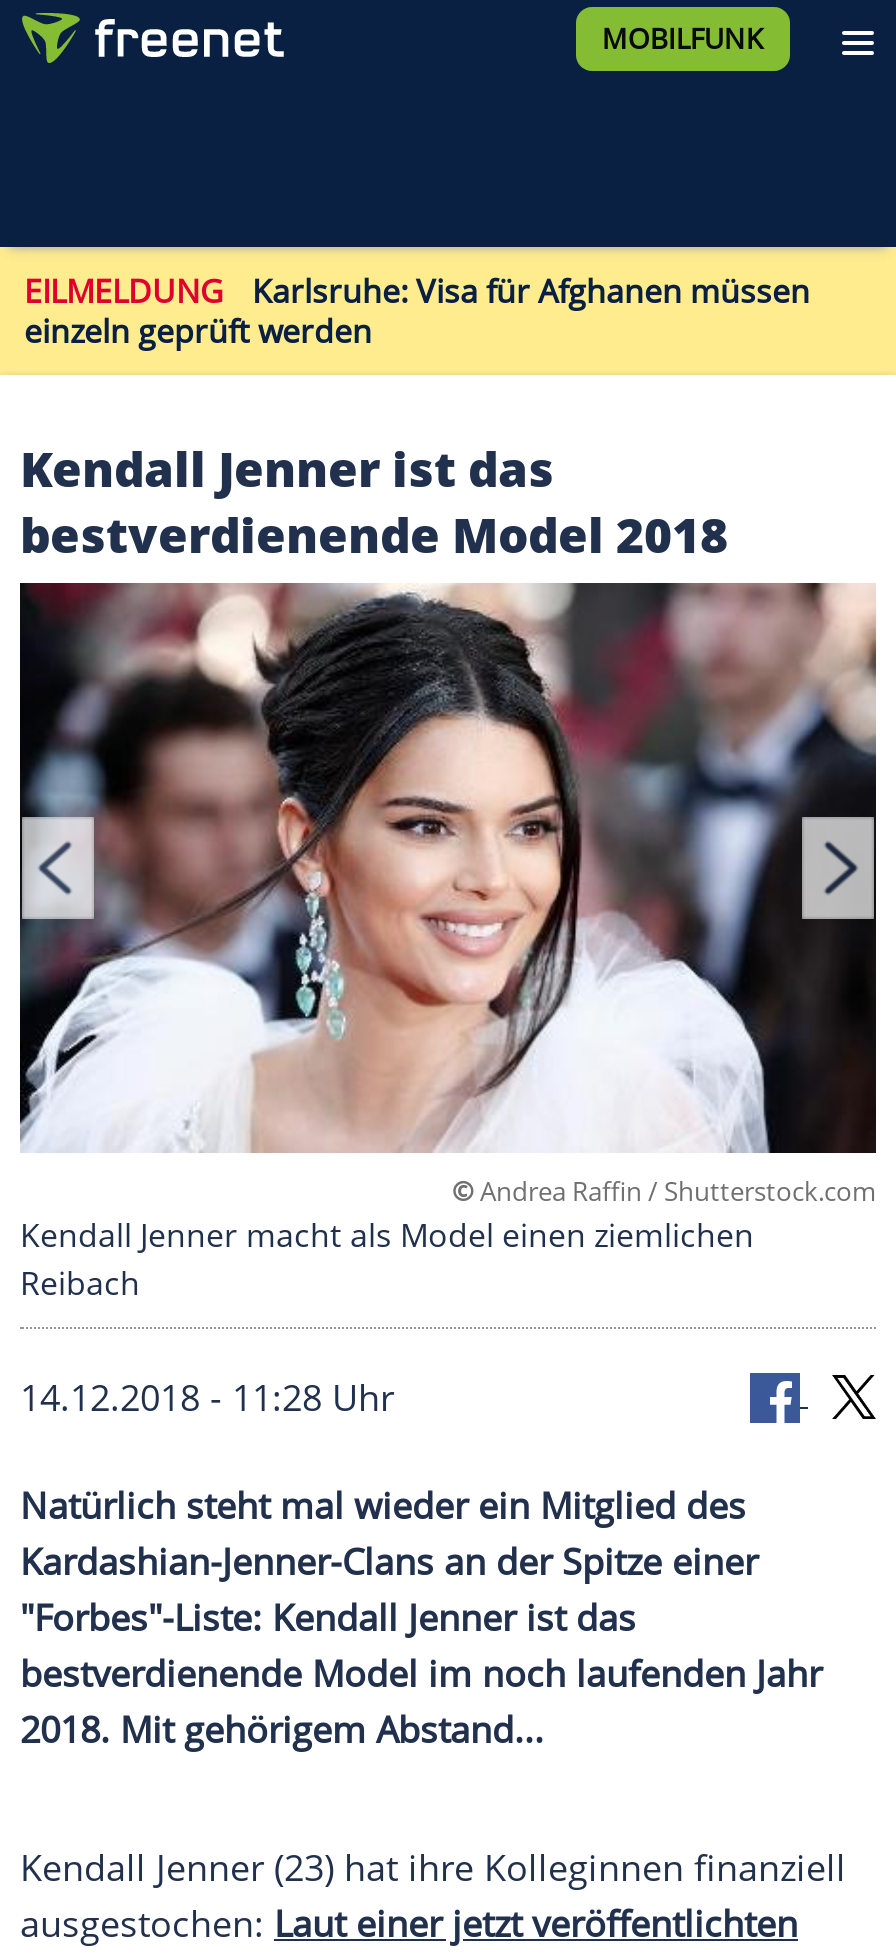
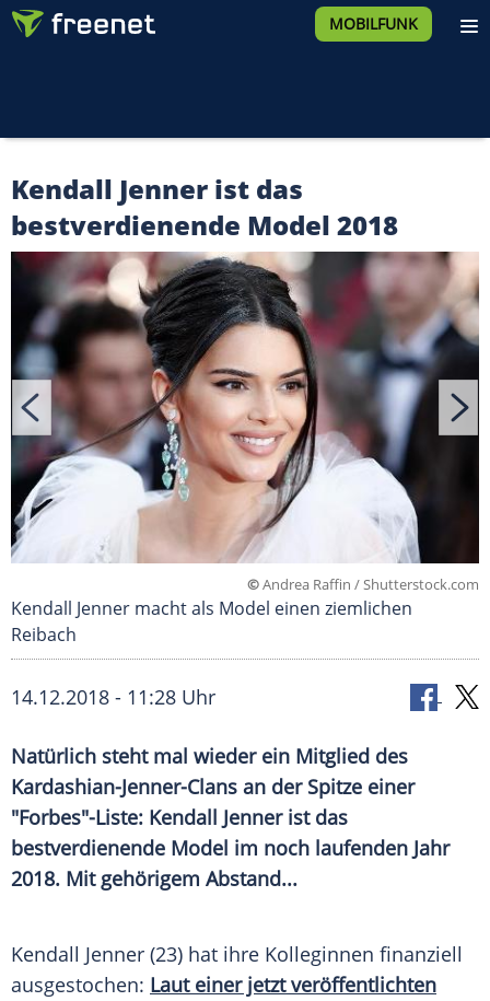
[24,269,810,353] EILMELDUNG Karlsruhe: Visa für Afghanen müssen | einzeln geprüft werden -> none

